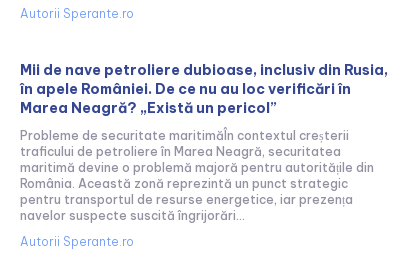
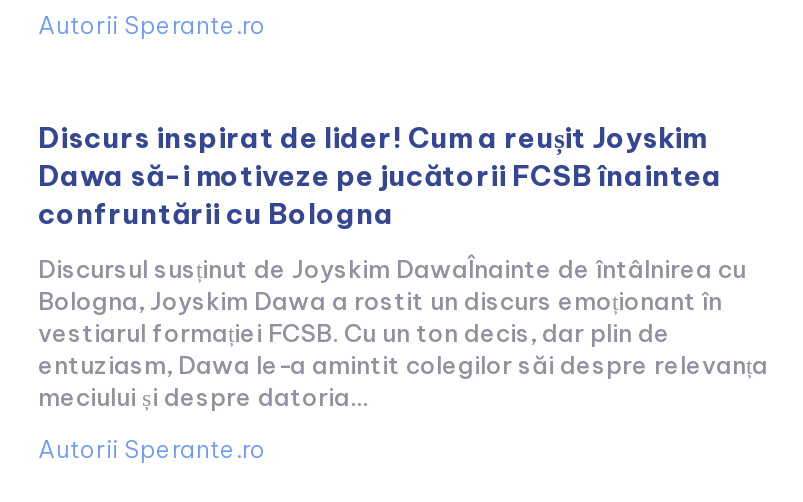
[20,60,388,116] Mii de nave petroliere dubioase, inclusiv din Rusia, | în apele României. De ce nu au loc verificări în | Marea Neagră? „Există un pericol” -> [38,119,722,231] Discurs inspirat de lider! Cum a reușit Joyskim | Dawa să-i motiveze pe jucătorii FCSB înaintea | confruntării cu Bologna
[20,127,374,222] Probleme de securitate maritimăÎn contextul creșterii | traficului de petroliere în Marea Neagră, securitatea | maritimă devine o problemă majoră pentru autoritățile din | România. Această zonă reprezintă un punct strategic | pentru transportul de resurse energetice, iar prezența | navelor suspecte suscită îngrijorări... -> [38,253,768,411] Discursul susținut de Joyskim DawaÎnainte de întâlnirea cu | Bologna, Joyskim Dawa a rostit un discurs emoționant în | vestiarul formației FCSB. Cu un ton decis, dar plin de | entuziasm, Dawa le-a amintit colegilor săi despre relevanța | meciului și despre datoria...

